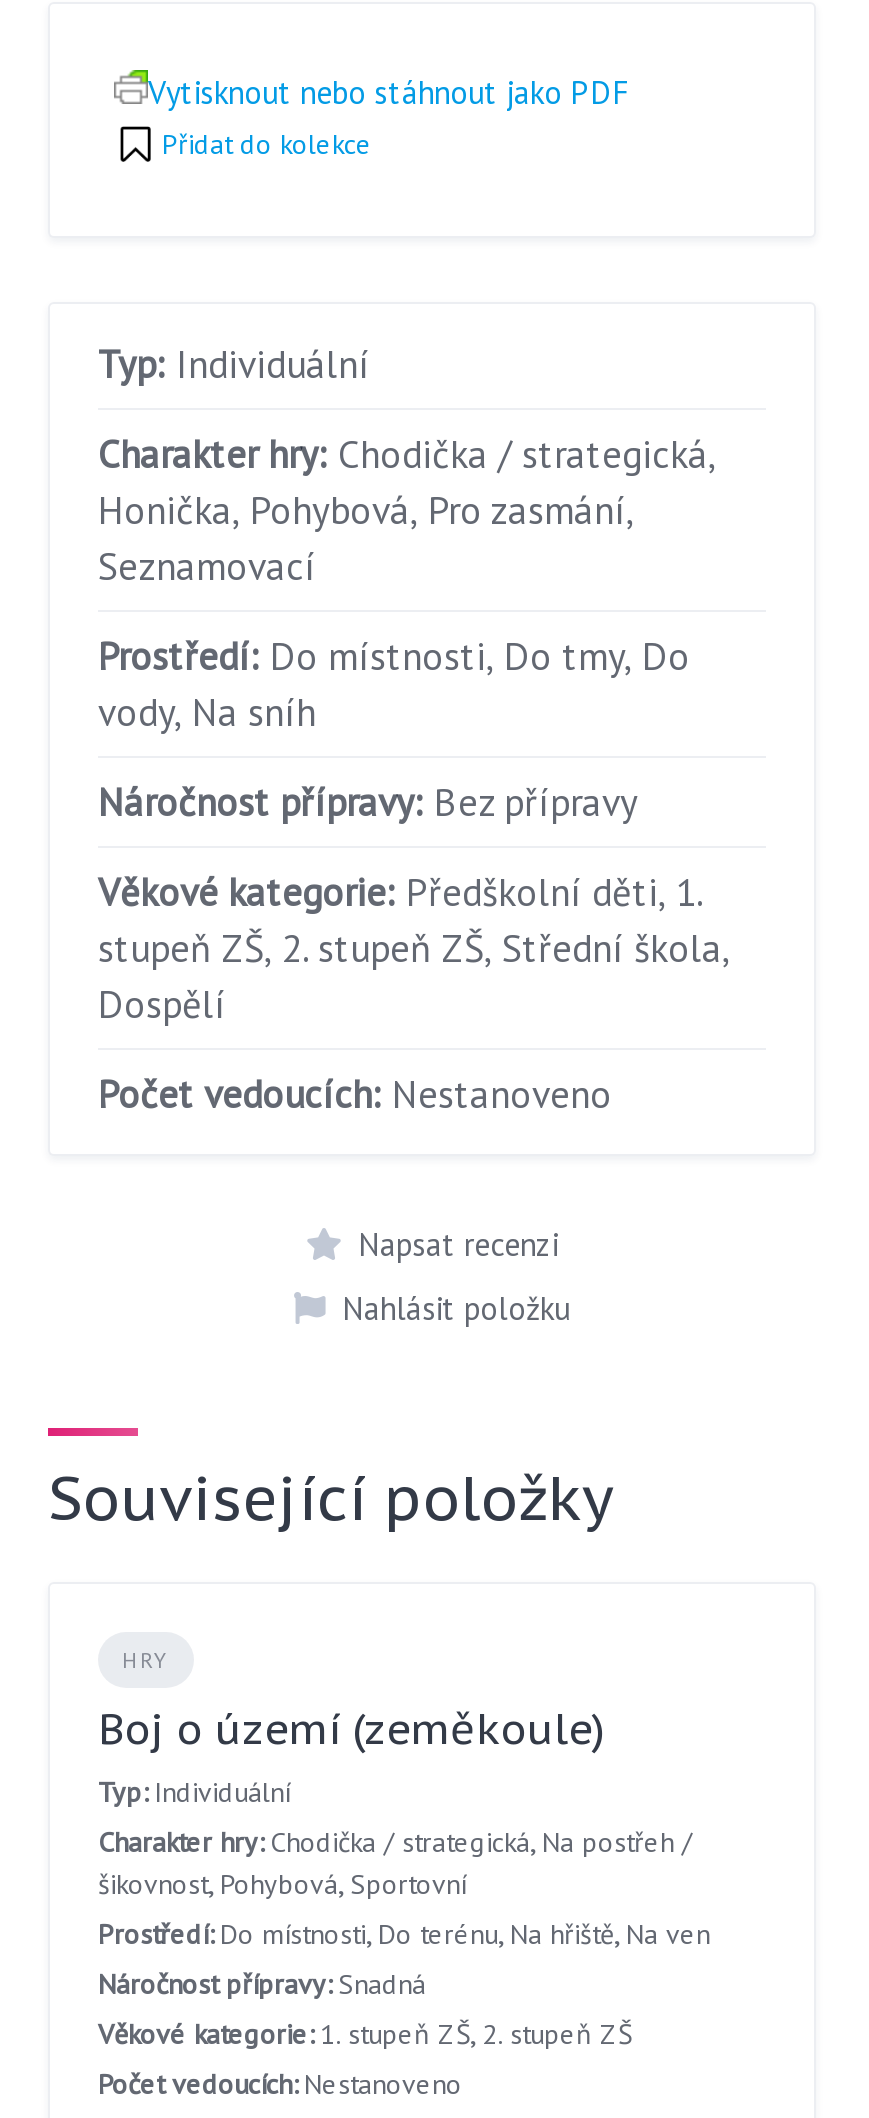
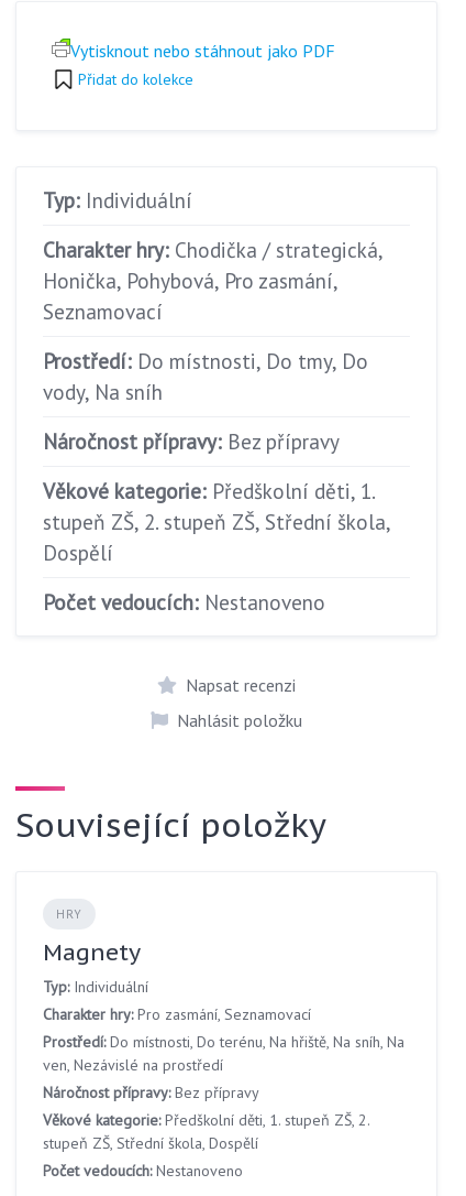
[98,1702,604,1756] Boj o území (zeměkoule) -> [43,937,141,967] Magnety
[98,1824,710,2052] Charakter hry: Chodička / strategická, Na postřeh / | šikovnost, Pohybová, Sportovní | Prostředí: Do místnosti, Do terénu, Na hřiště, Na ven | Náročnost přípravy: Snadná | Věkové kategorie: 1. stupeň ZŠ, 2. stupeň ZŠ -> [43,1004,404,1153] Charakter hry: Pro zasmání, Seznamovací | Prostředí: Do místnosti, Do terénu, Na hřiště, Na sníh, Na | ven, Nezávislé na prostředí | Náročnost přípravy: Bez přípravy | Věkové kategorie: Předškolní děti, 1. stupeň ZŠ, 2. | stupeň ZŠ, Střední škola, Dospělí

